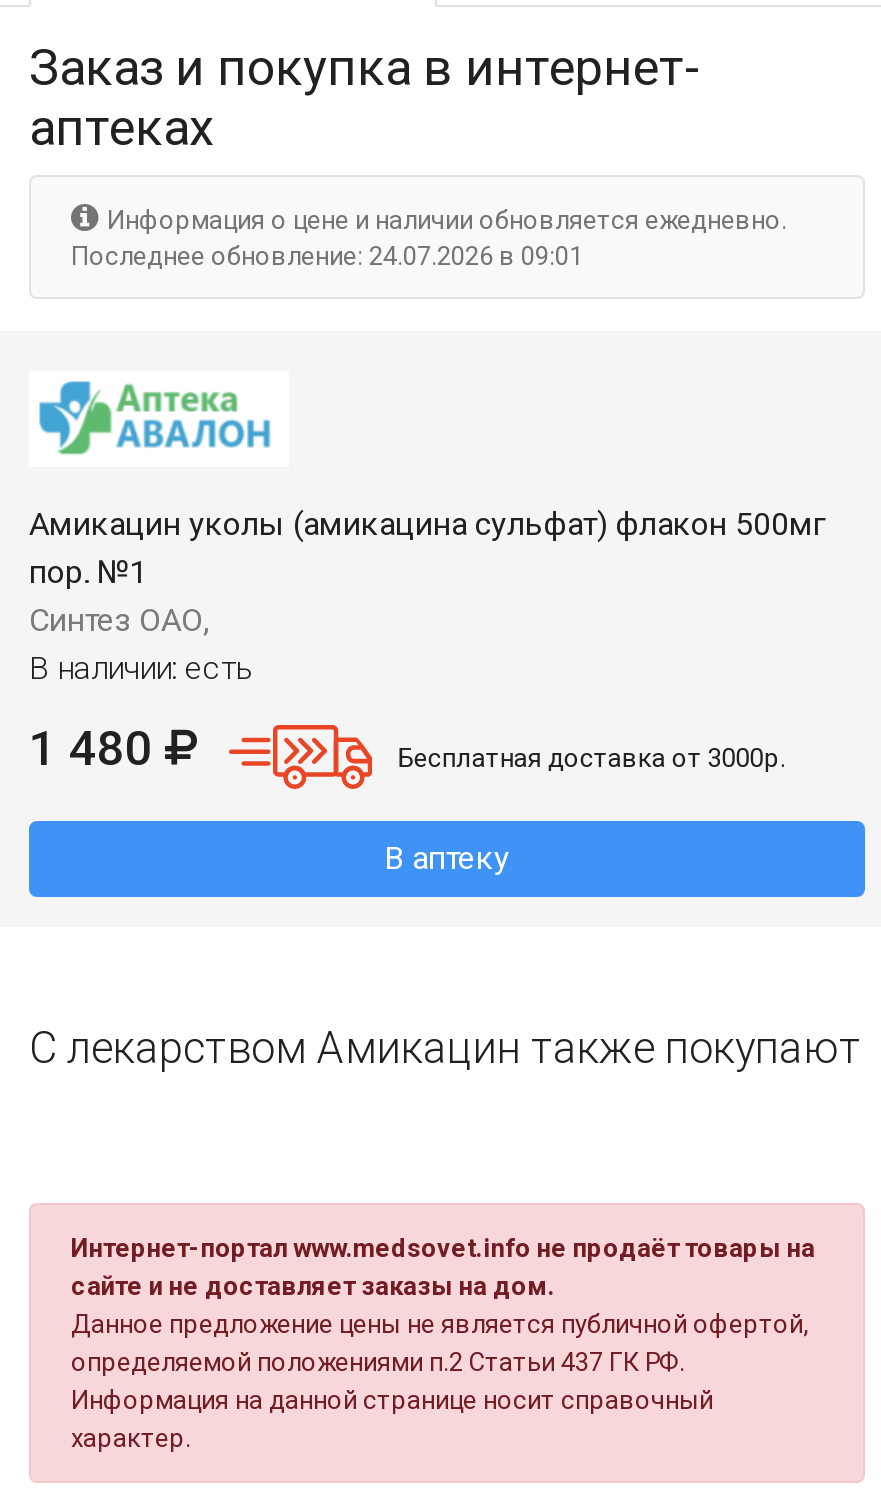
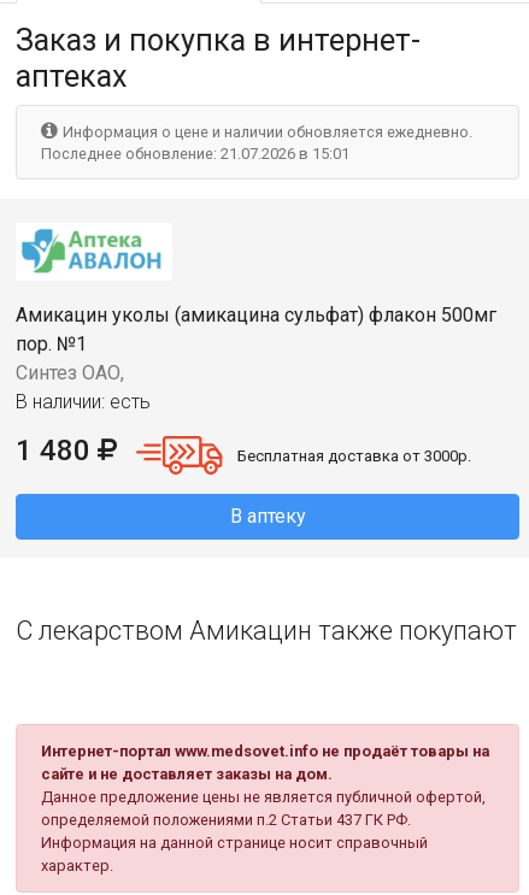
[71,241,583,271] Последнее обновление: 24.07.2026 в 09:01 -> [41,144,349,162] Последнее обновление: 21.07.2026 в 15:01

